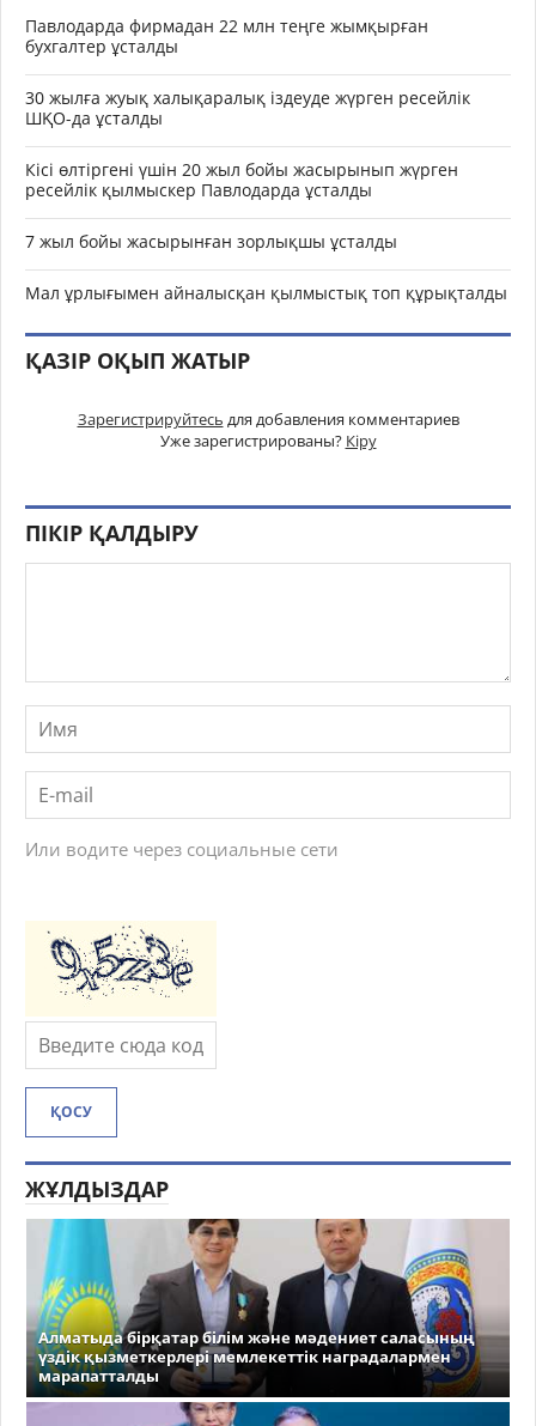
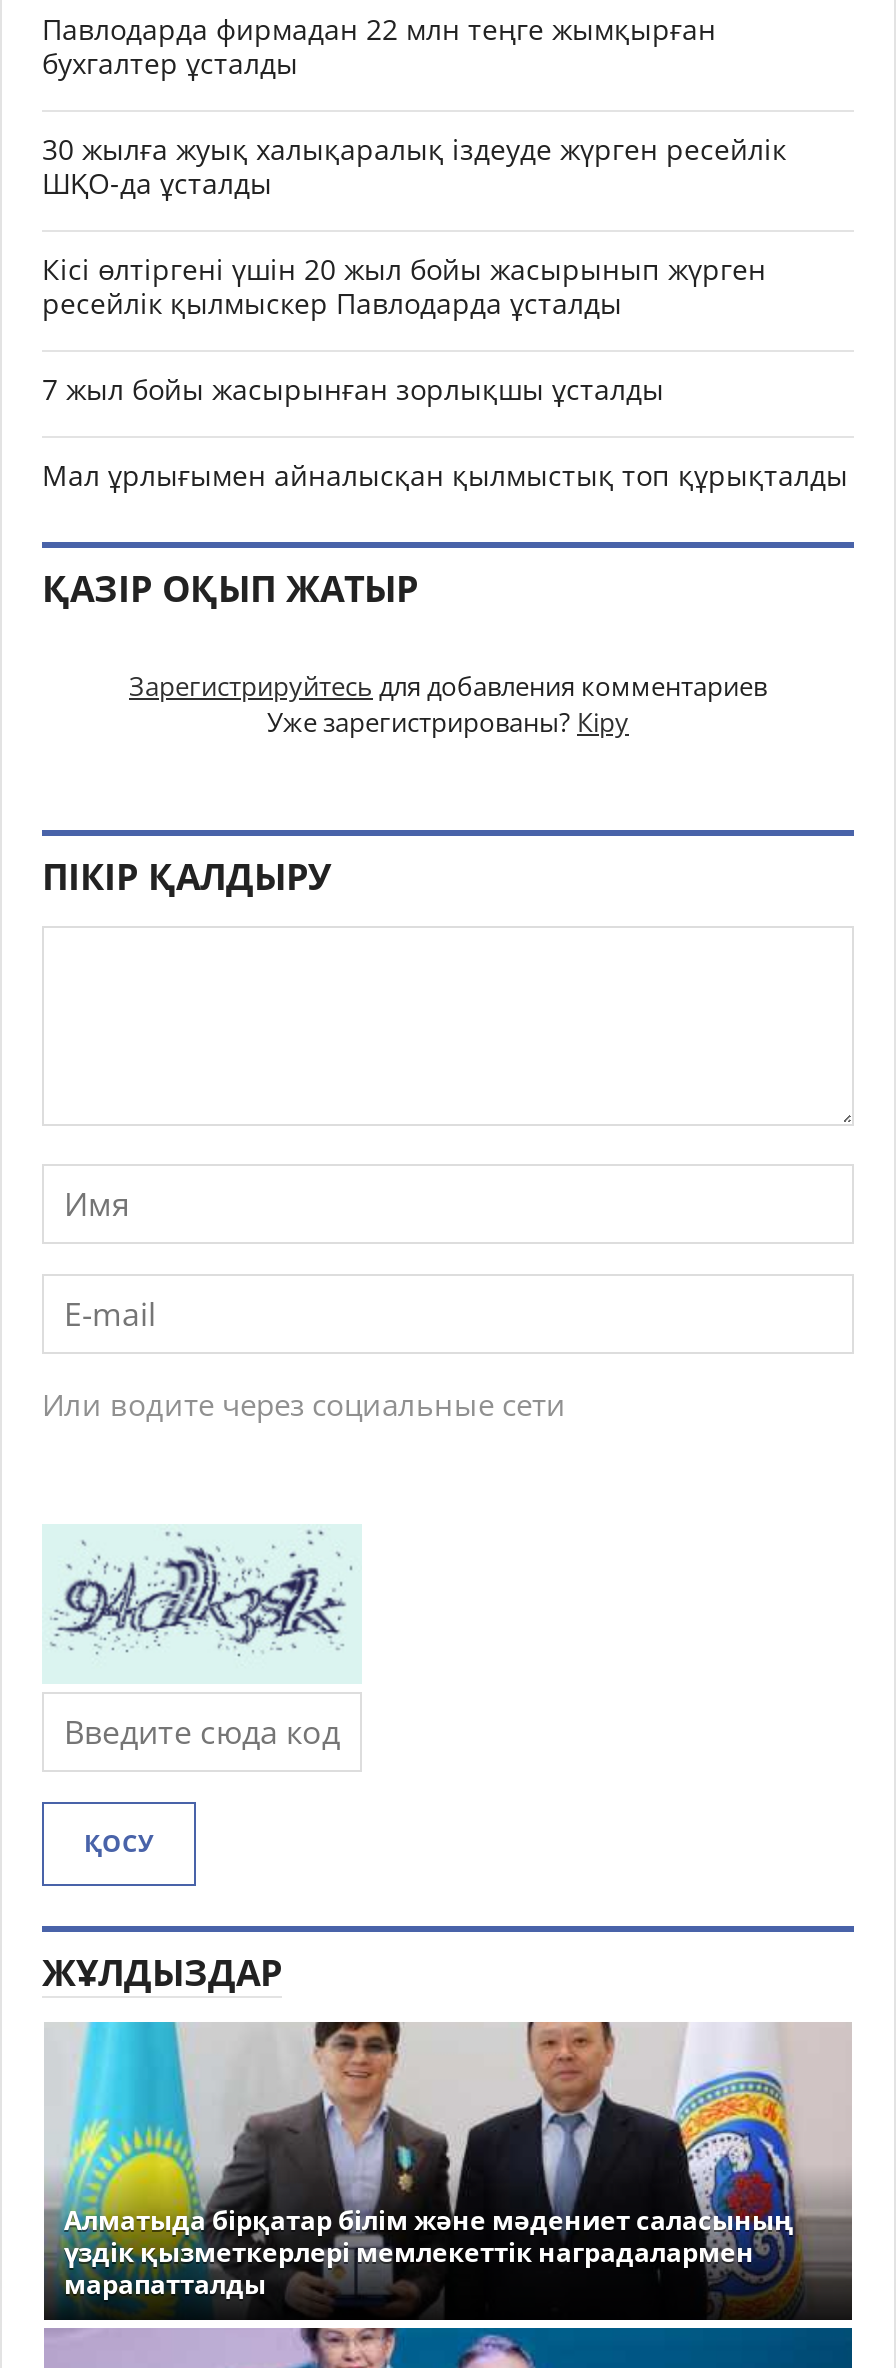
[28,923,214,1014] [image] -> [44,1526,360,1682] [image]

